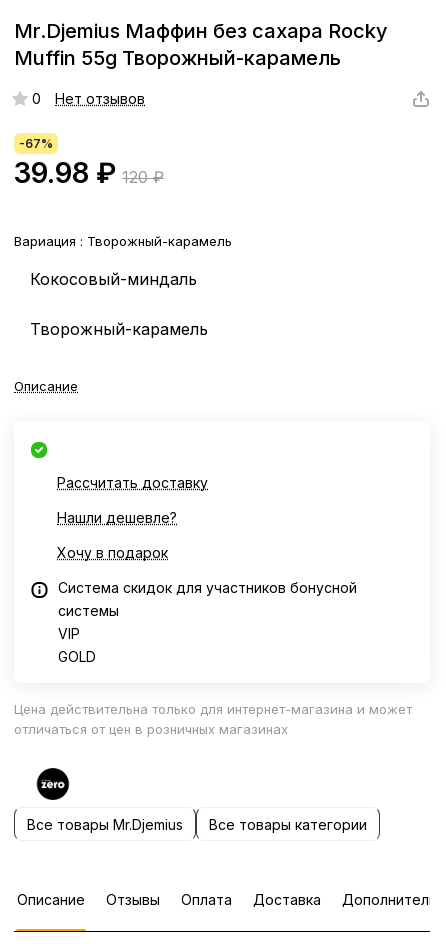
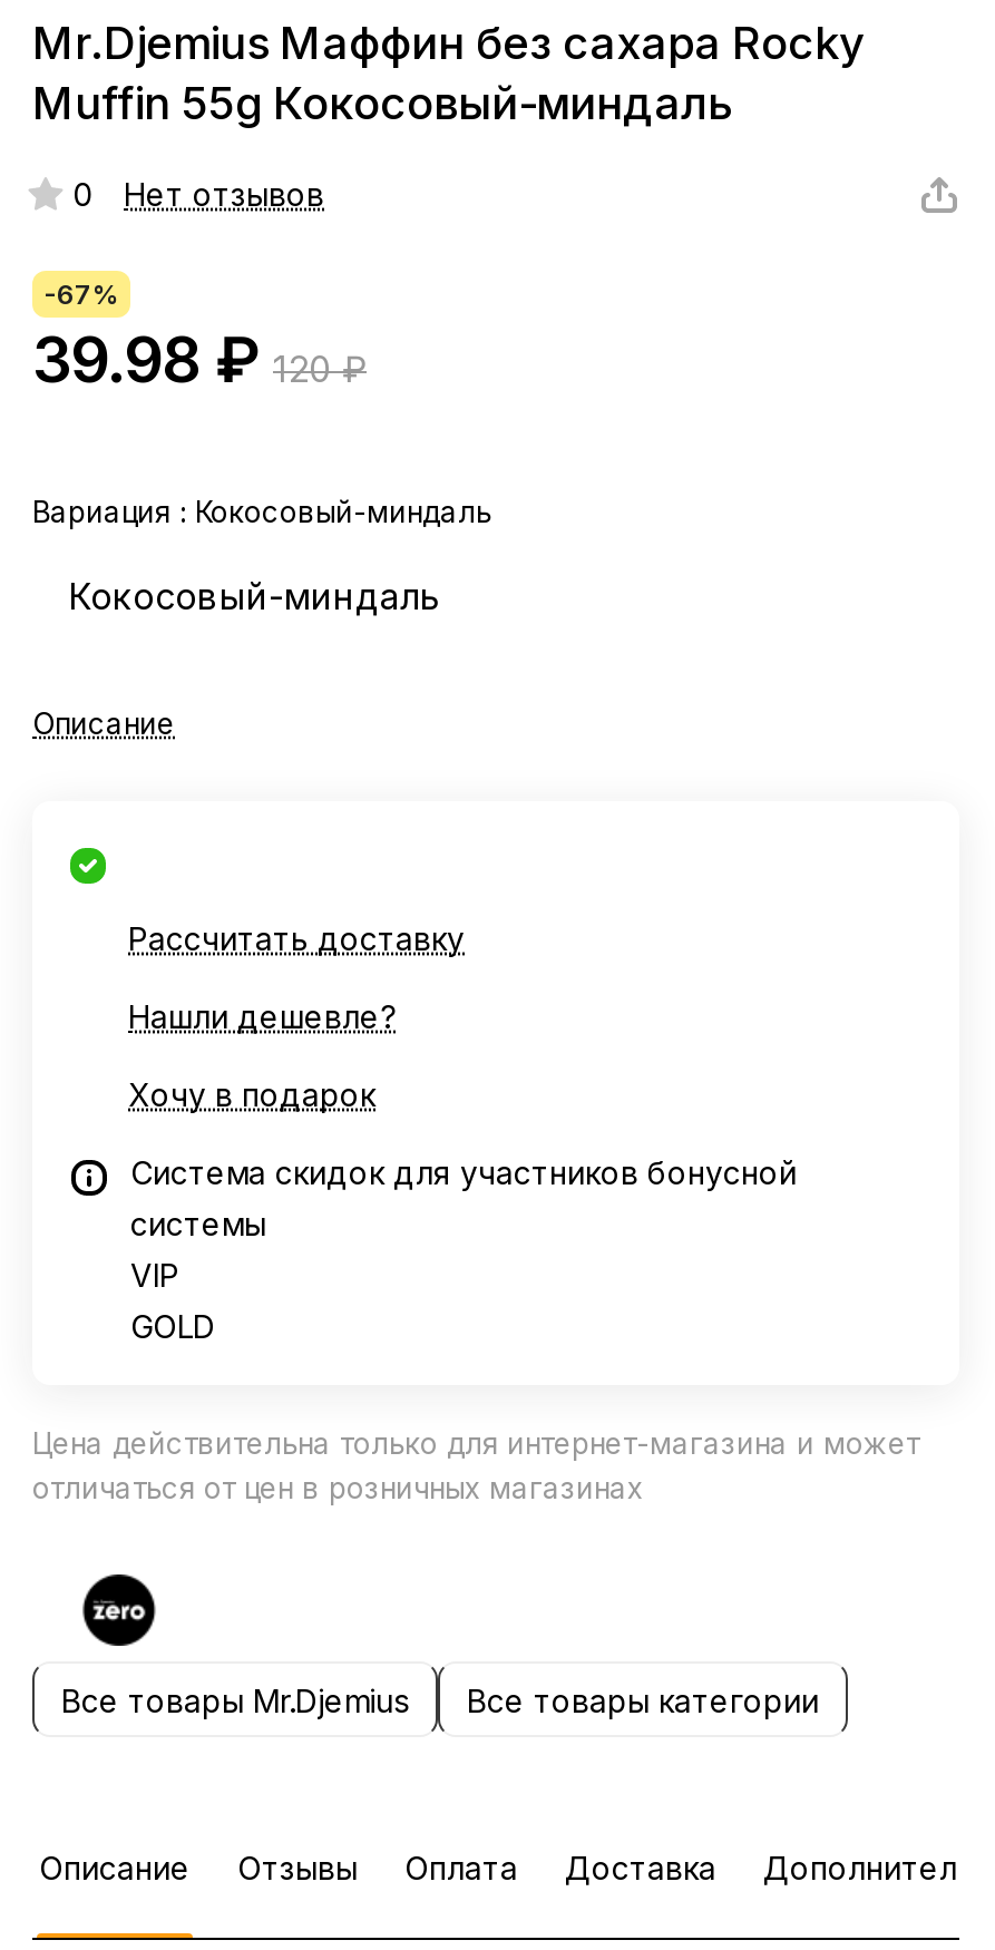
[14,46,341,70] Muffin 55g Творожный-карамель -> [32,78,732,131] Muffin 55g Кокосовый-миндаль
[14,233,232,249] Вариация : Творожный-карамель -> [32,495,491,530] Вариация : Кокосовый-миндаль
[30,319,208,339] Творожный-карамель -> none

